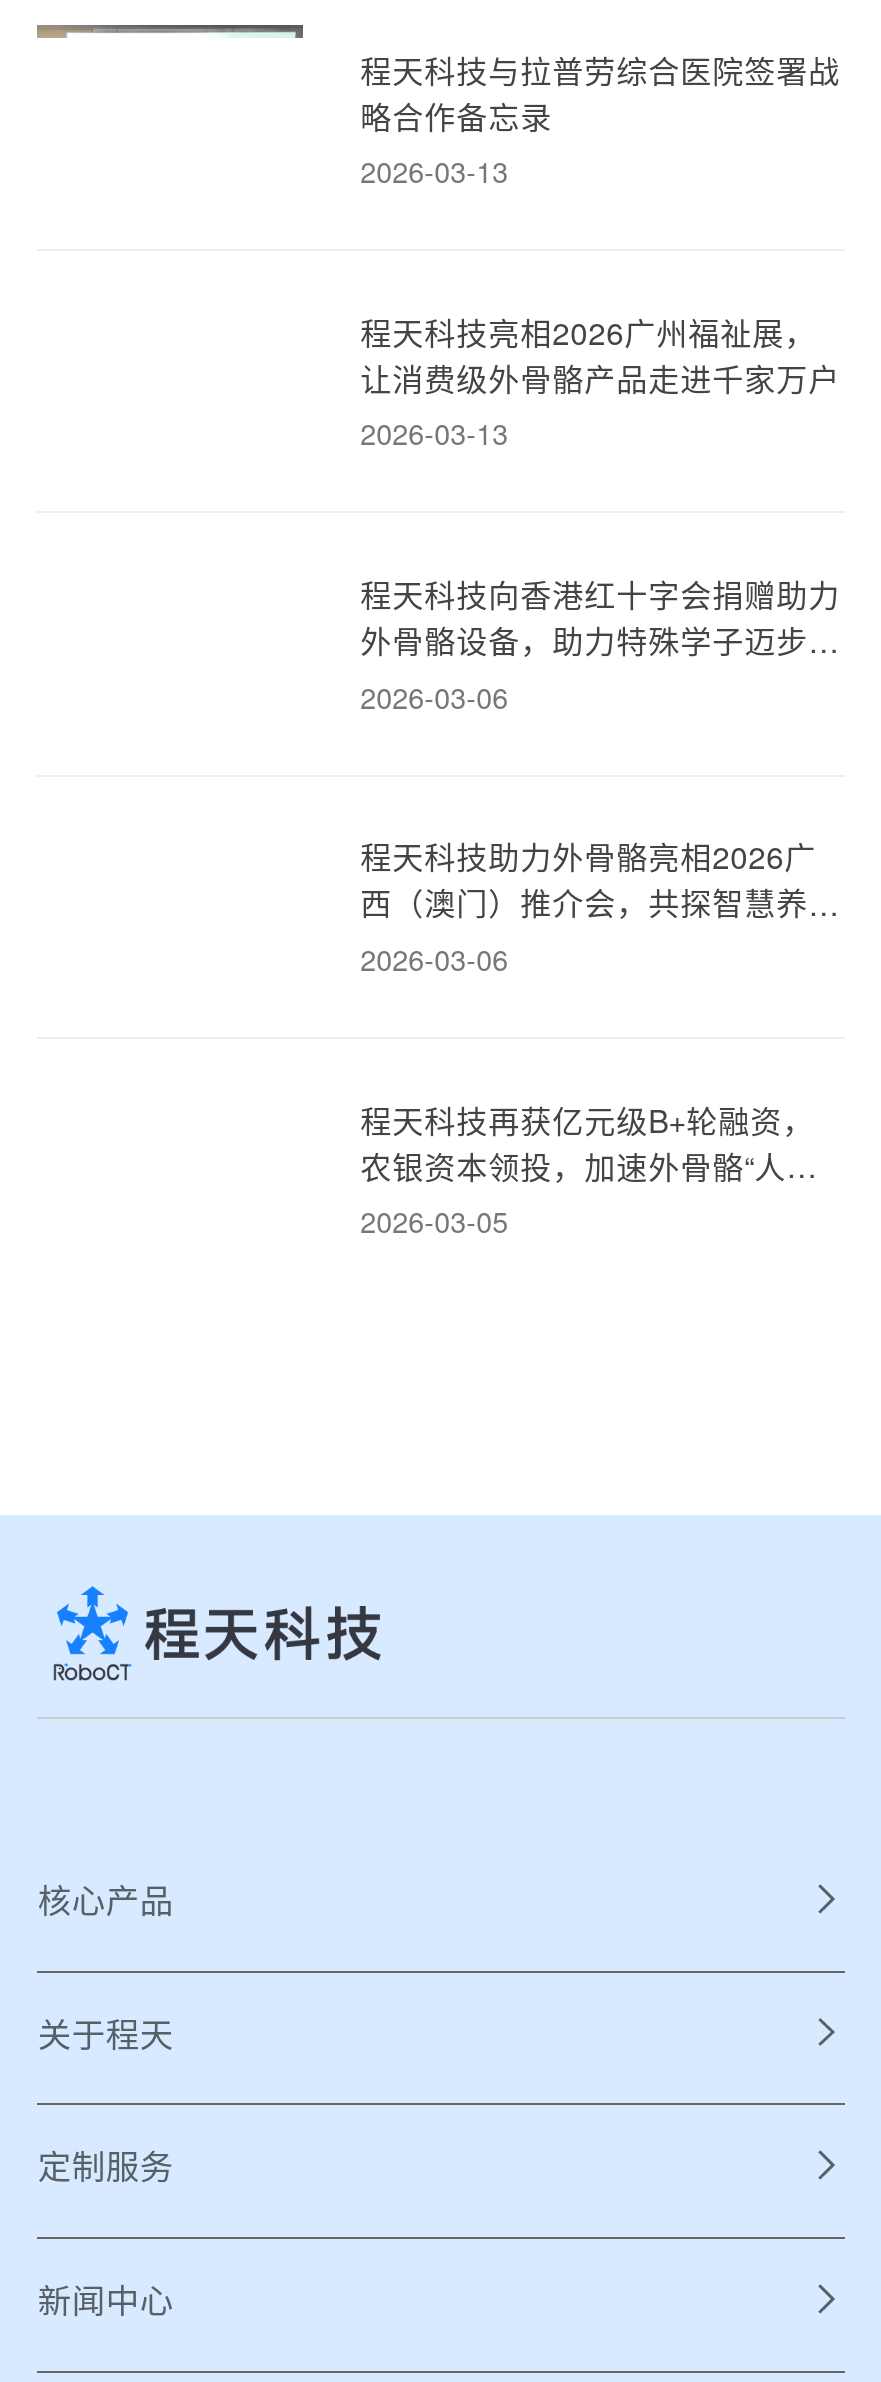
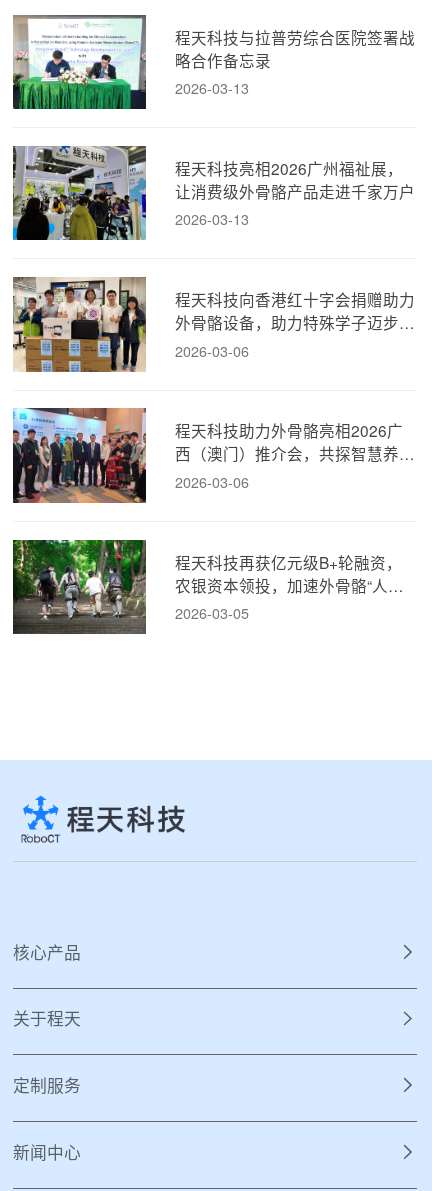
none -> [12,22,147,110] [image]
none -> [12,145,147,241] [image]
none -> [12,276,147,373] [image]
none -> [12,407,147,504] [image]
none -> [12,539,147,635] [image]

